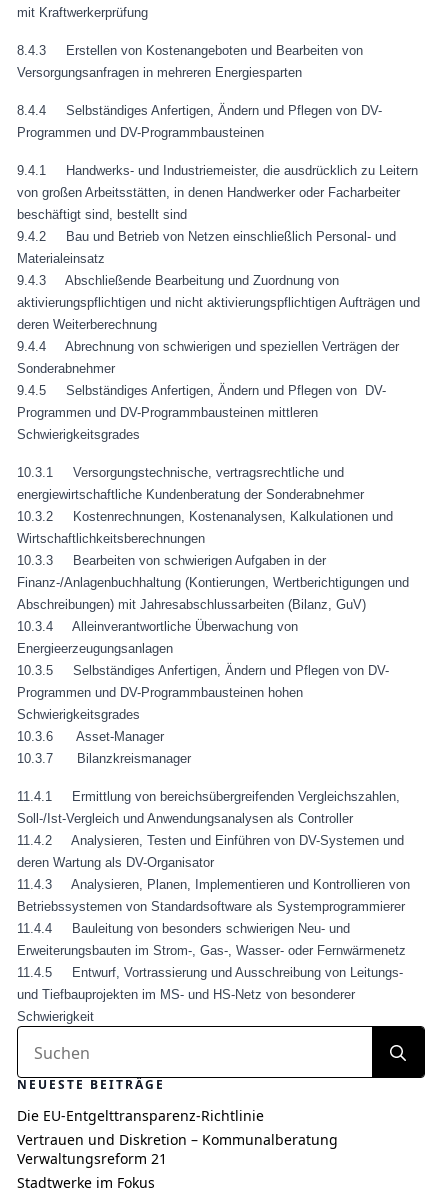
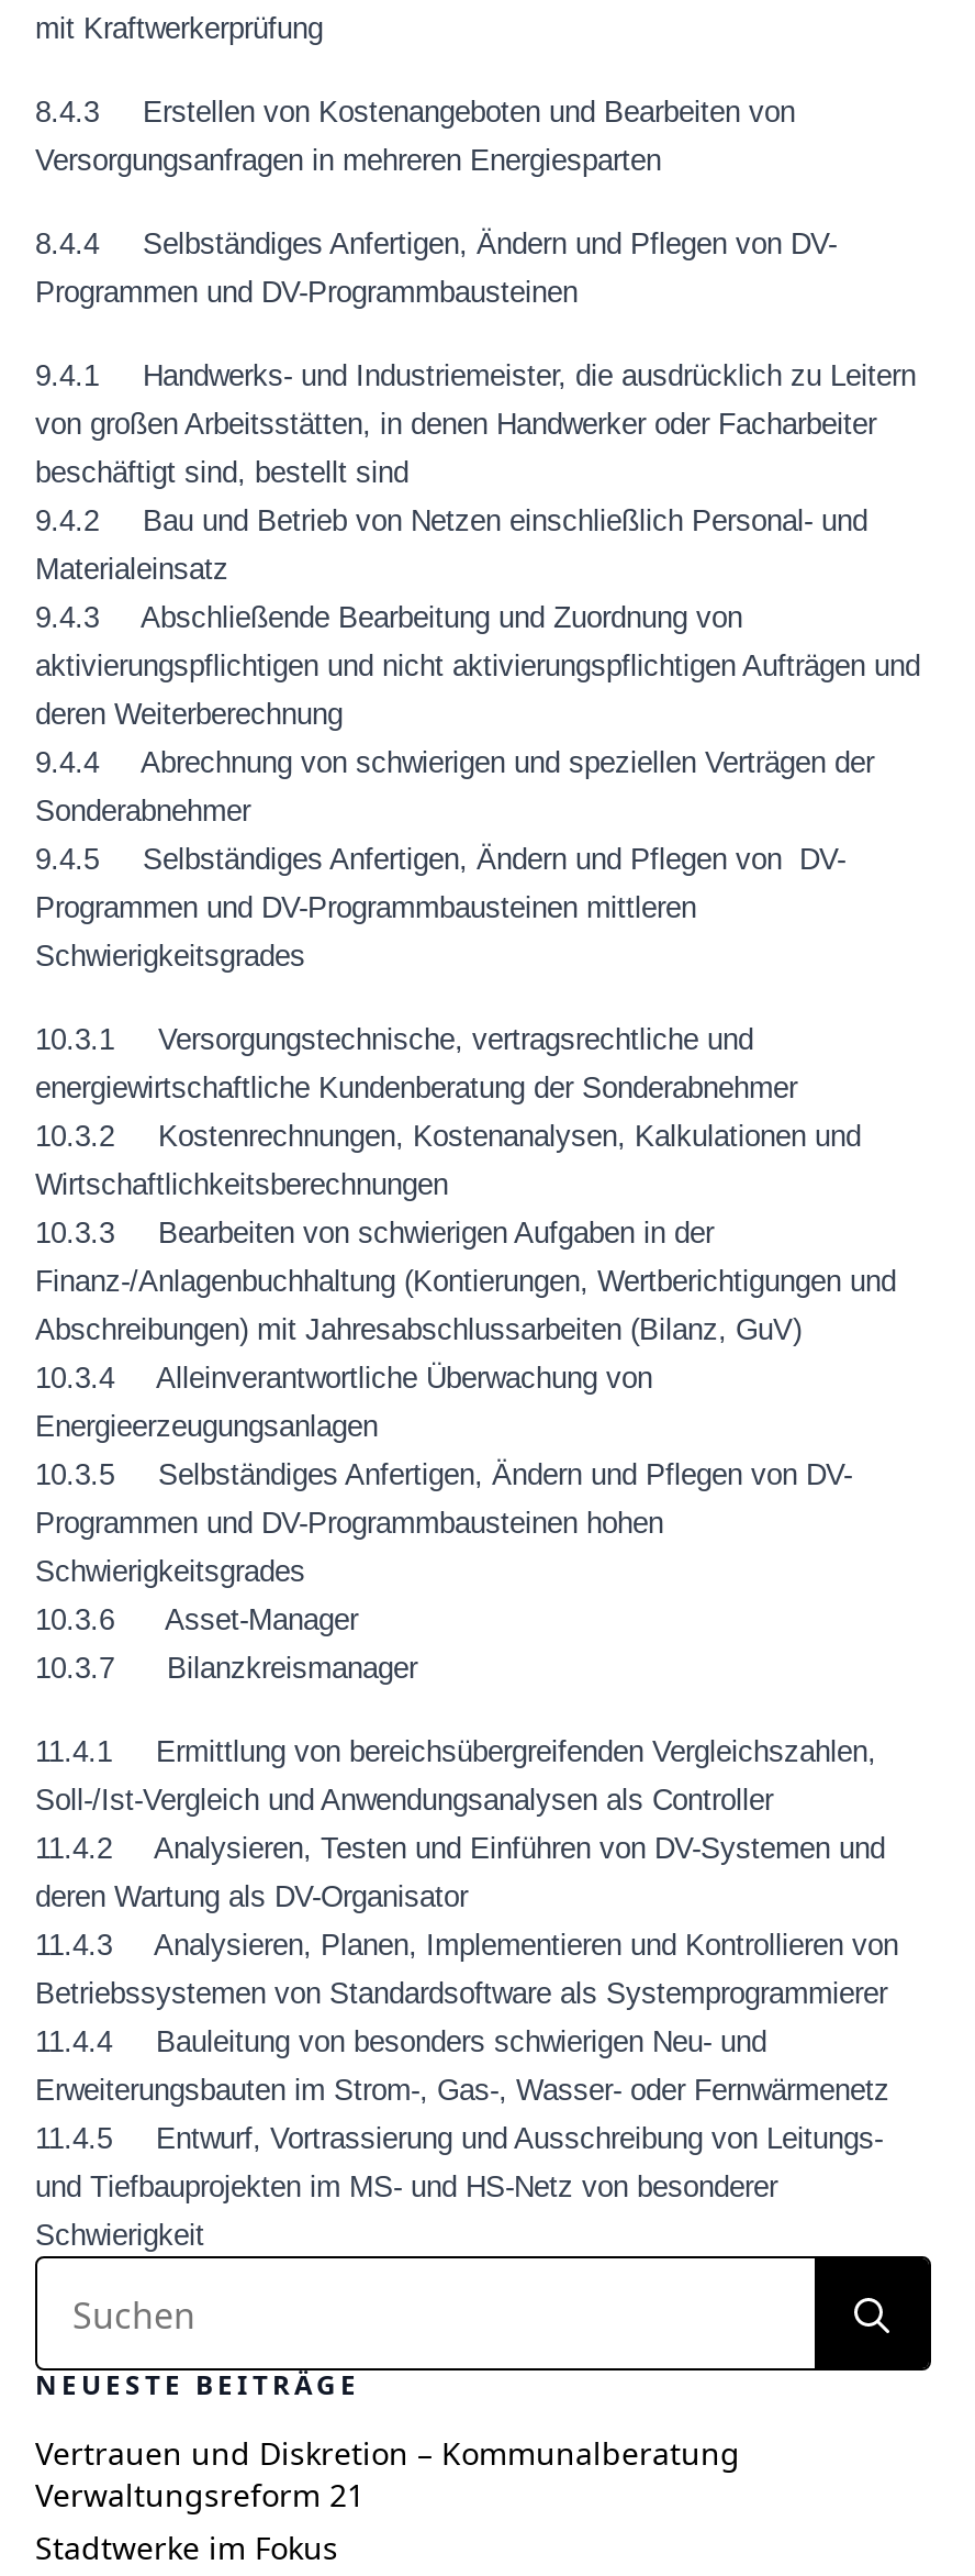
[17,1106,264,1125] Die EU-Entgelttransparenz-Richtlinie -> none

